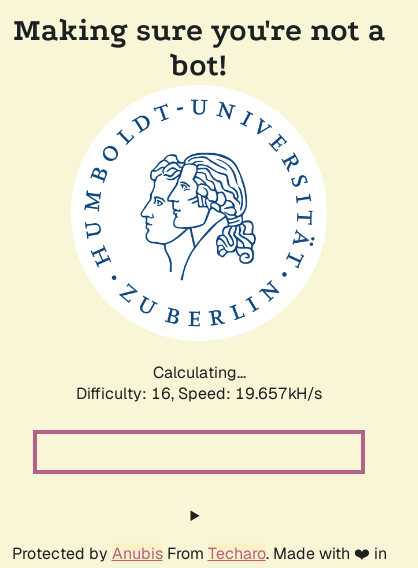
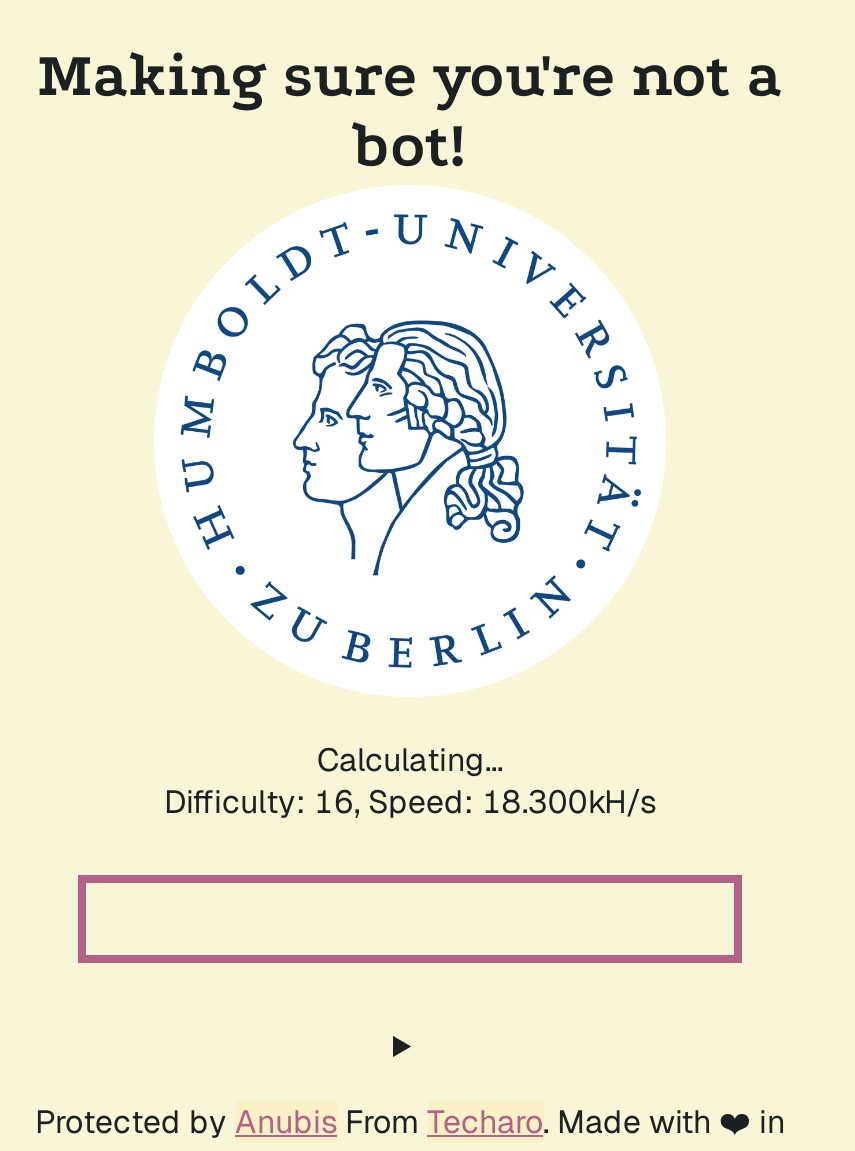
[76,383,322,404] Difficulty: 16, Speed: 19.657kH/s -> [164,781,656,823] Difficulty: 16, Speed: 18.300kH/s

